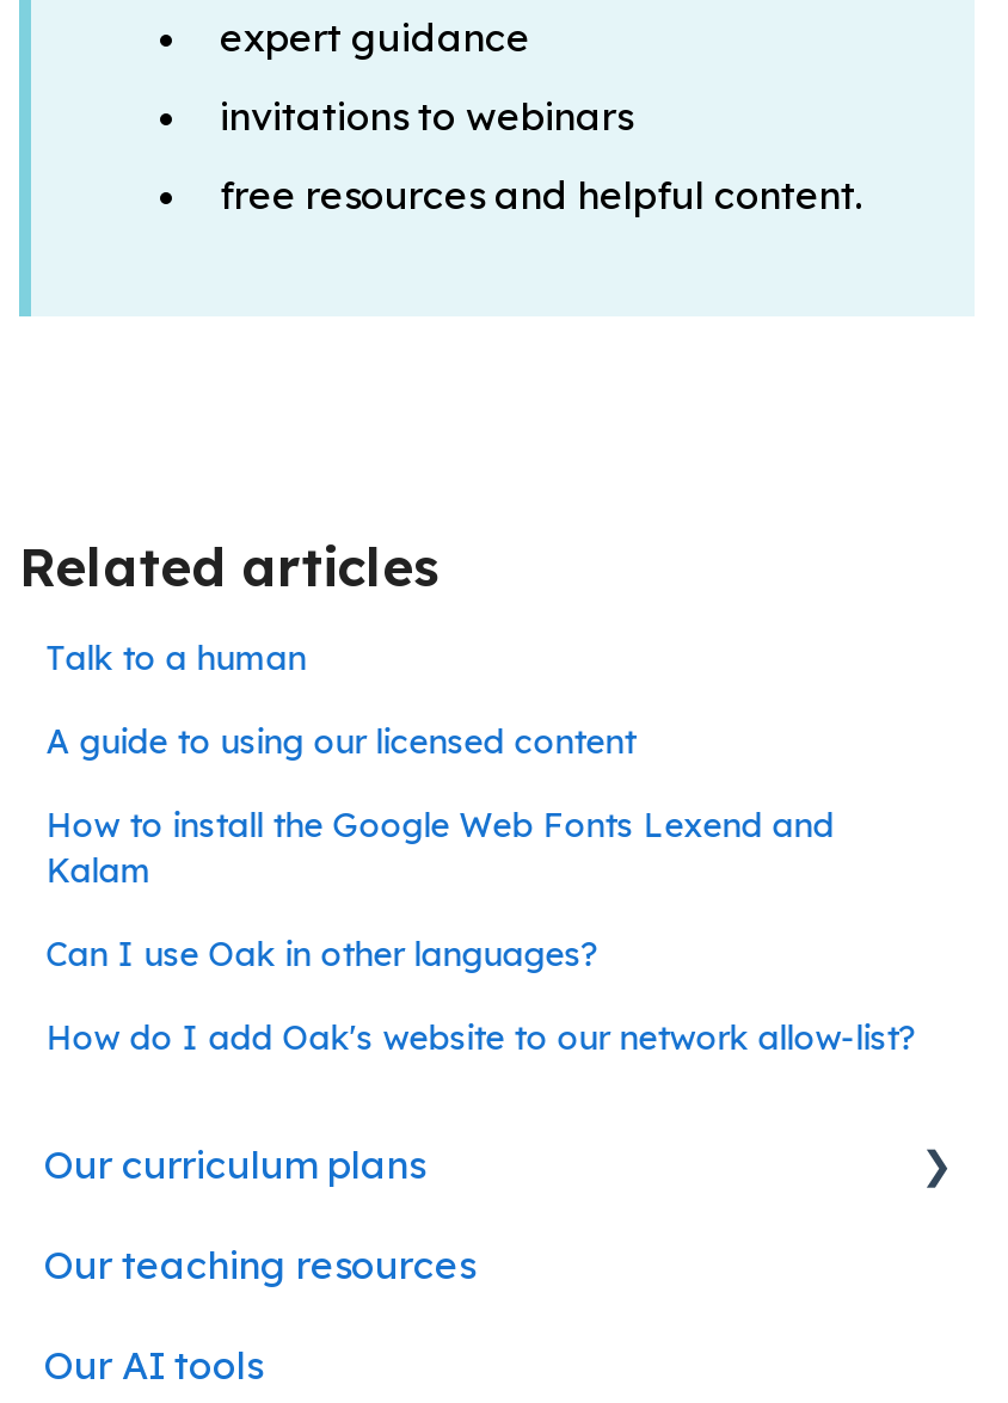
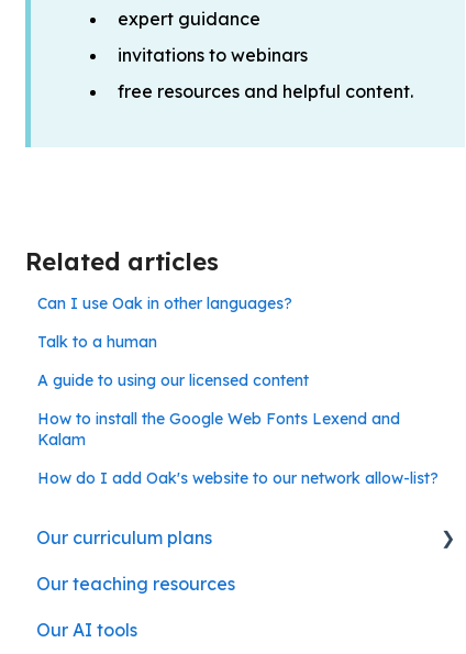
moved [46,636,834,891] -> [38,332,400,450]: Talk to a human | A guide to using our licensed content | How to install the Google Web Fonts Lexend and | Kalam
moved [46,932,600,975] -> [38,294,293,314]: Can I use Oak in other languages?

